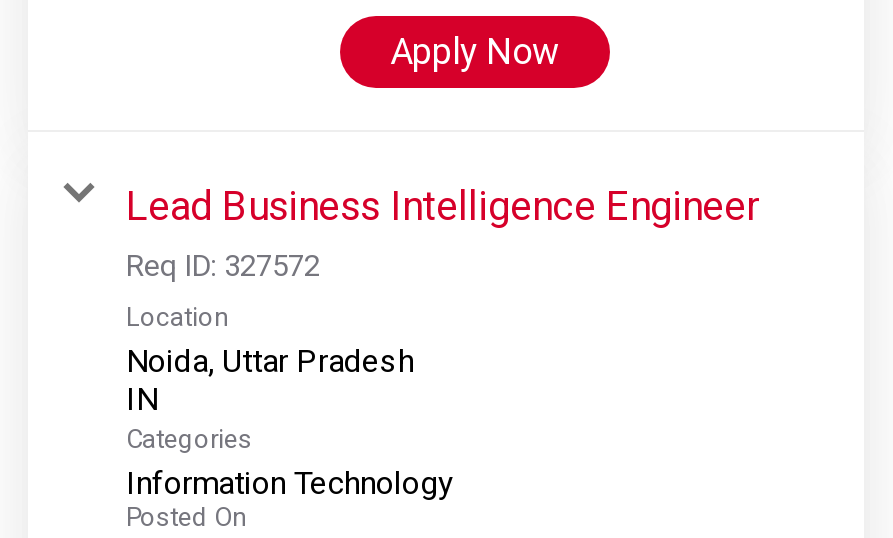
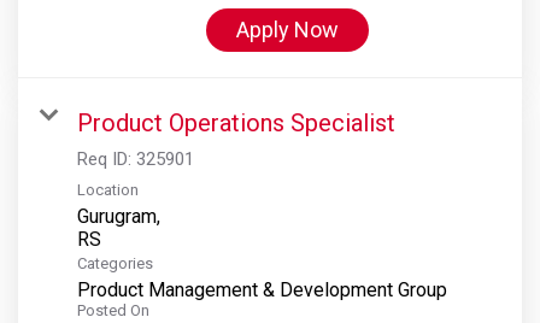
[126,181,760,283] Lead Business Intelligence Engineer | Req ID: 327572 -> [77,108,395,170] Product Operations Specialist | Req ID: 325901
[126,341,414,379] Noida, Uttar Pradesh -> [77,205,160,227] Gurugram,
[126,463,454,501] Information Technology -> [77,278,447,301] Product Management & Development Group

